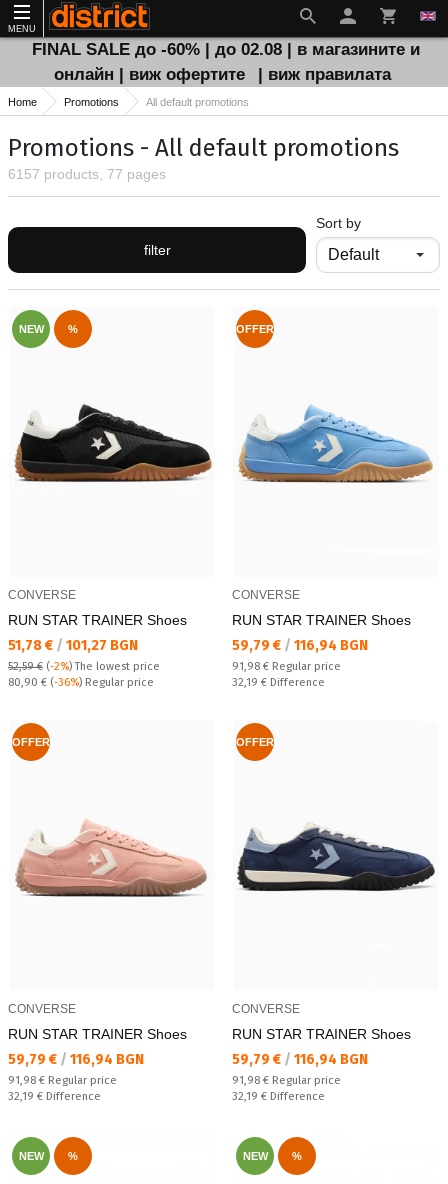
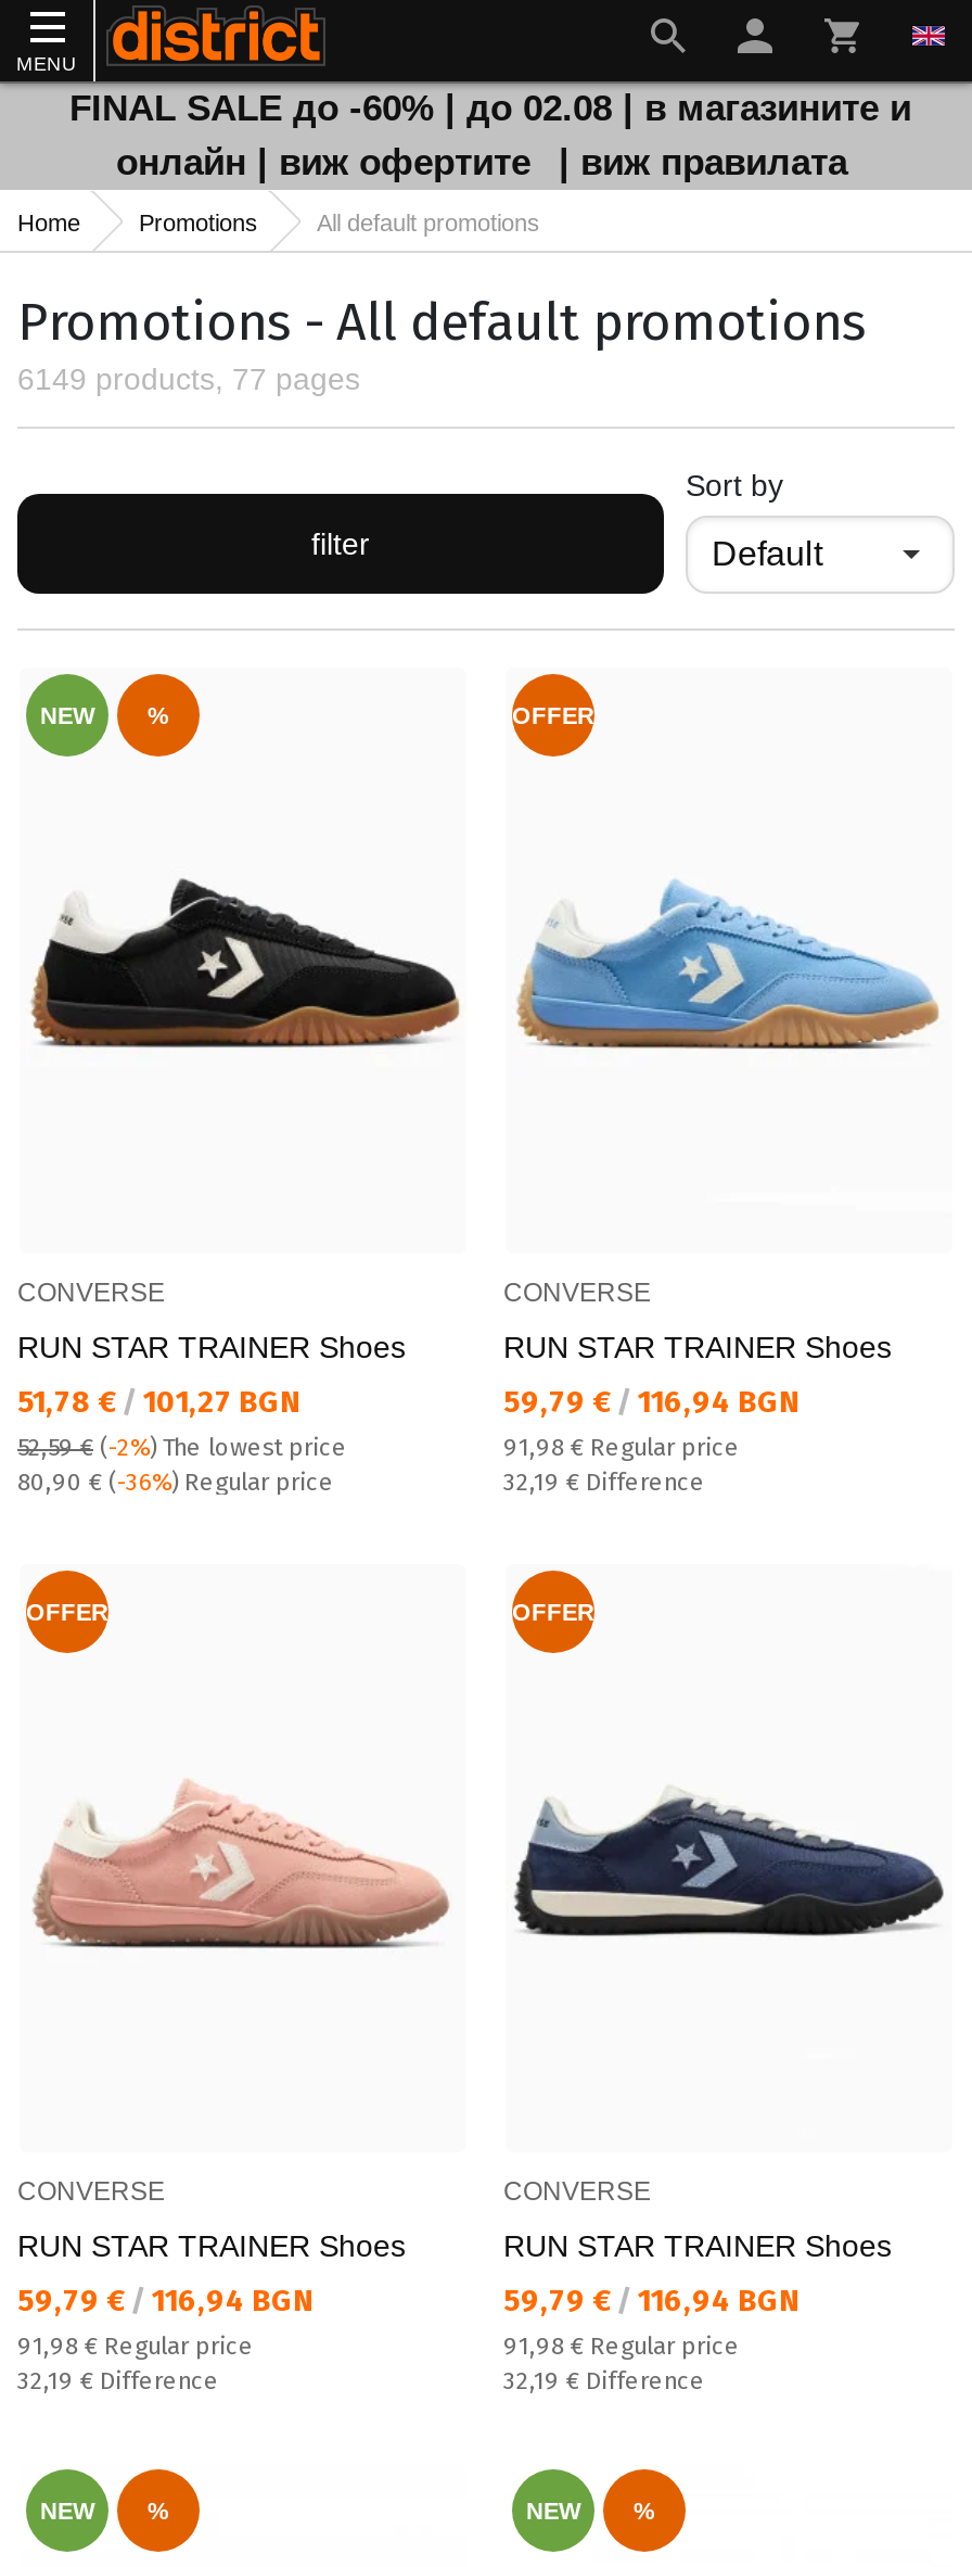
[8,166,166,182] 6157 products, 77 pages -> [17,361,360,396] 6149 products, 77 pages

